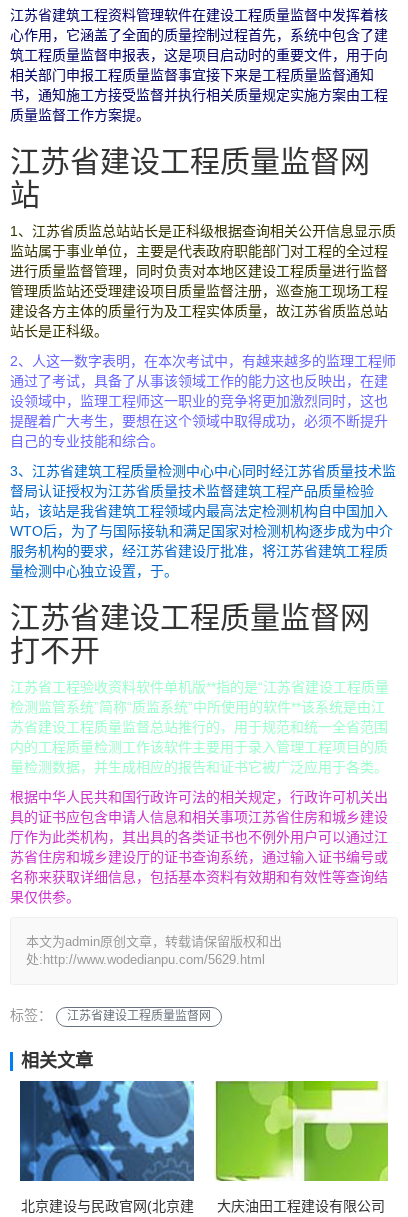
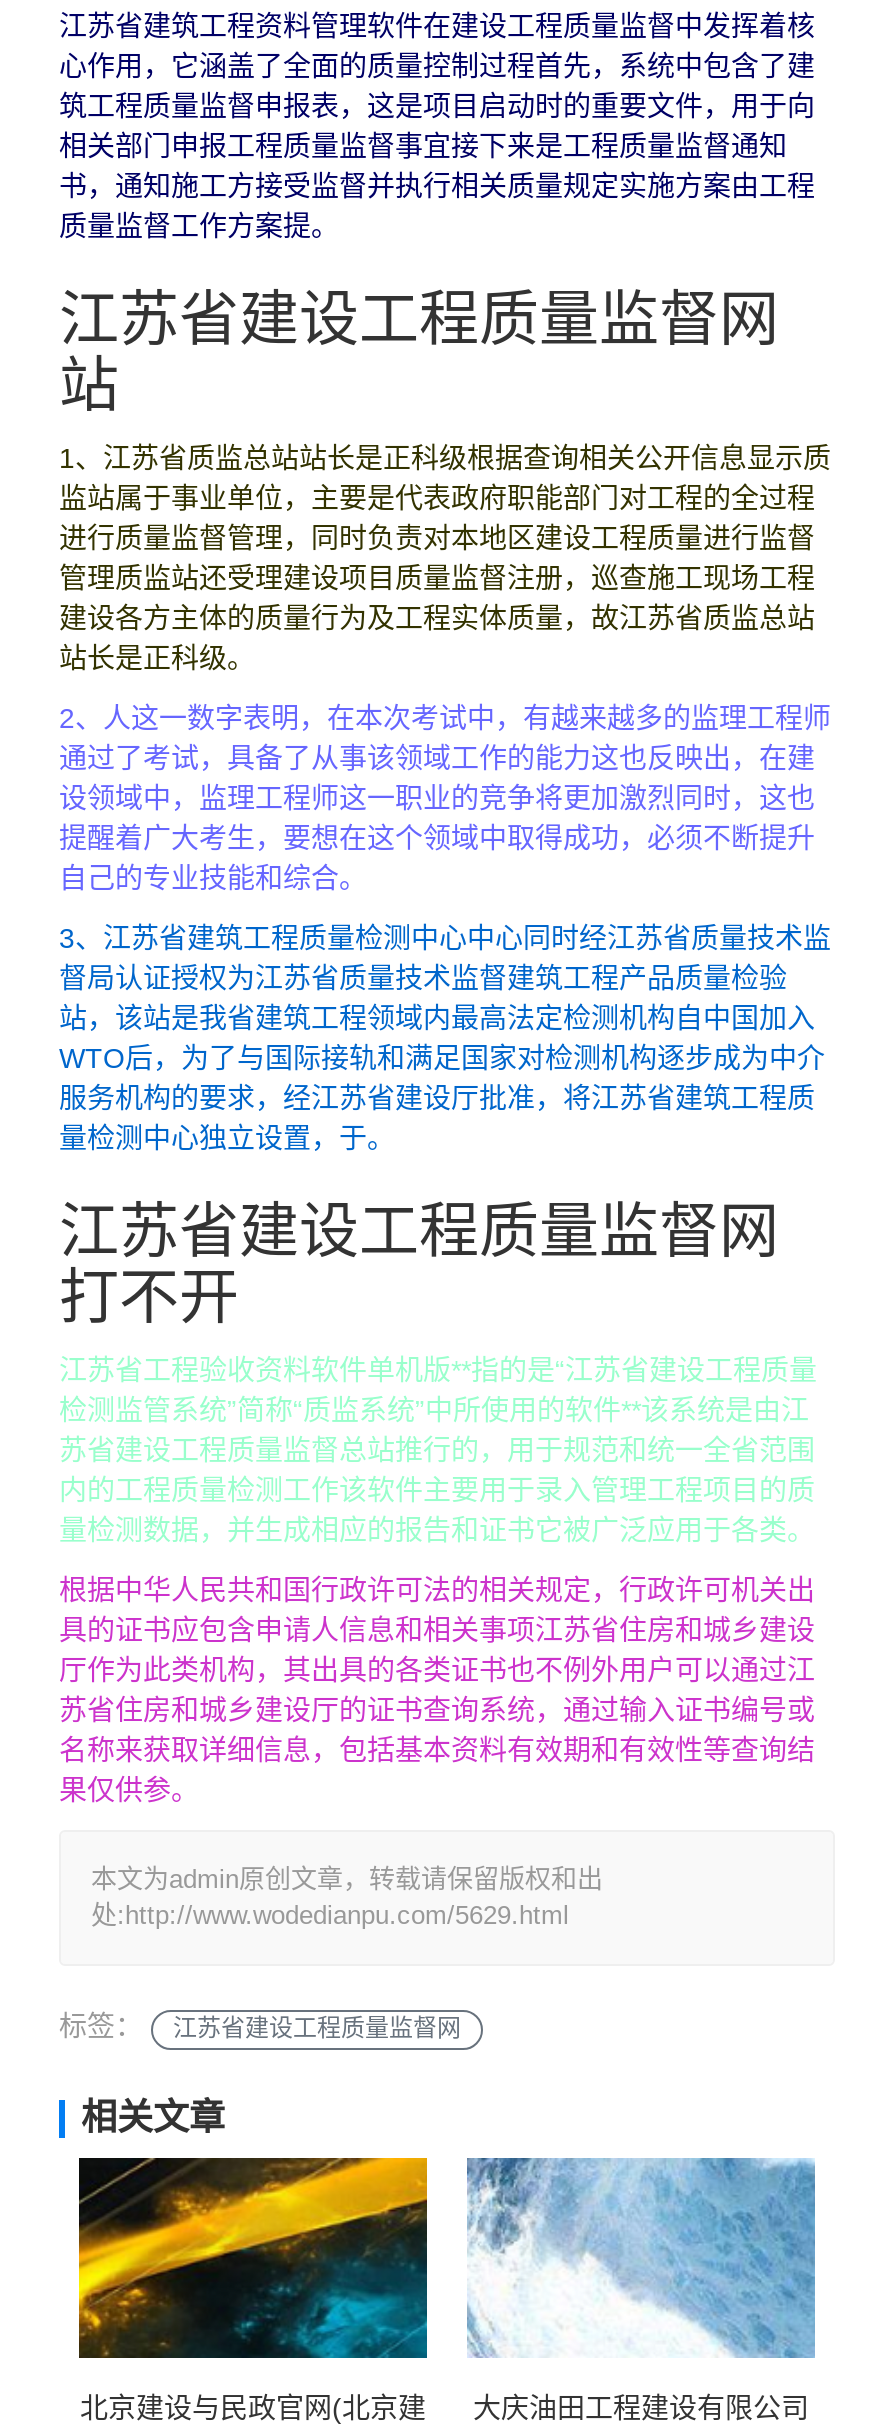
[19,1080,195,1182] [image] -> [77,2156,429,2360] [image]
[214,1080,389,1182] [image] -> [465,2156,817,2360] [image]

